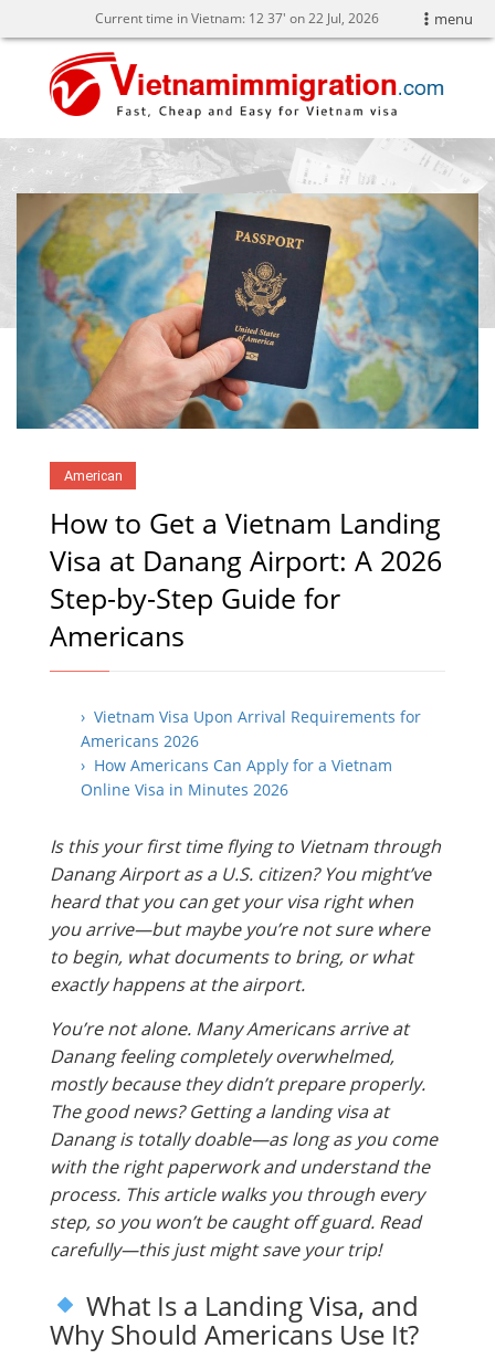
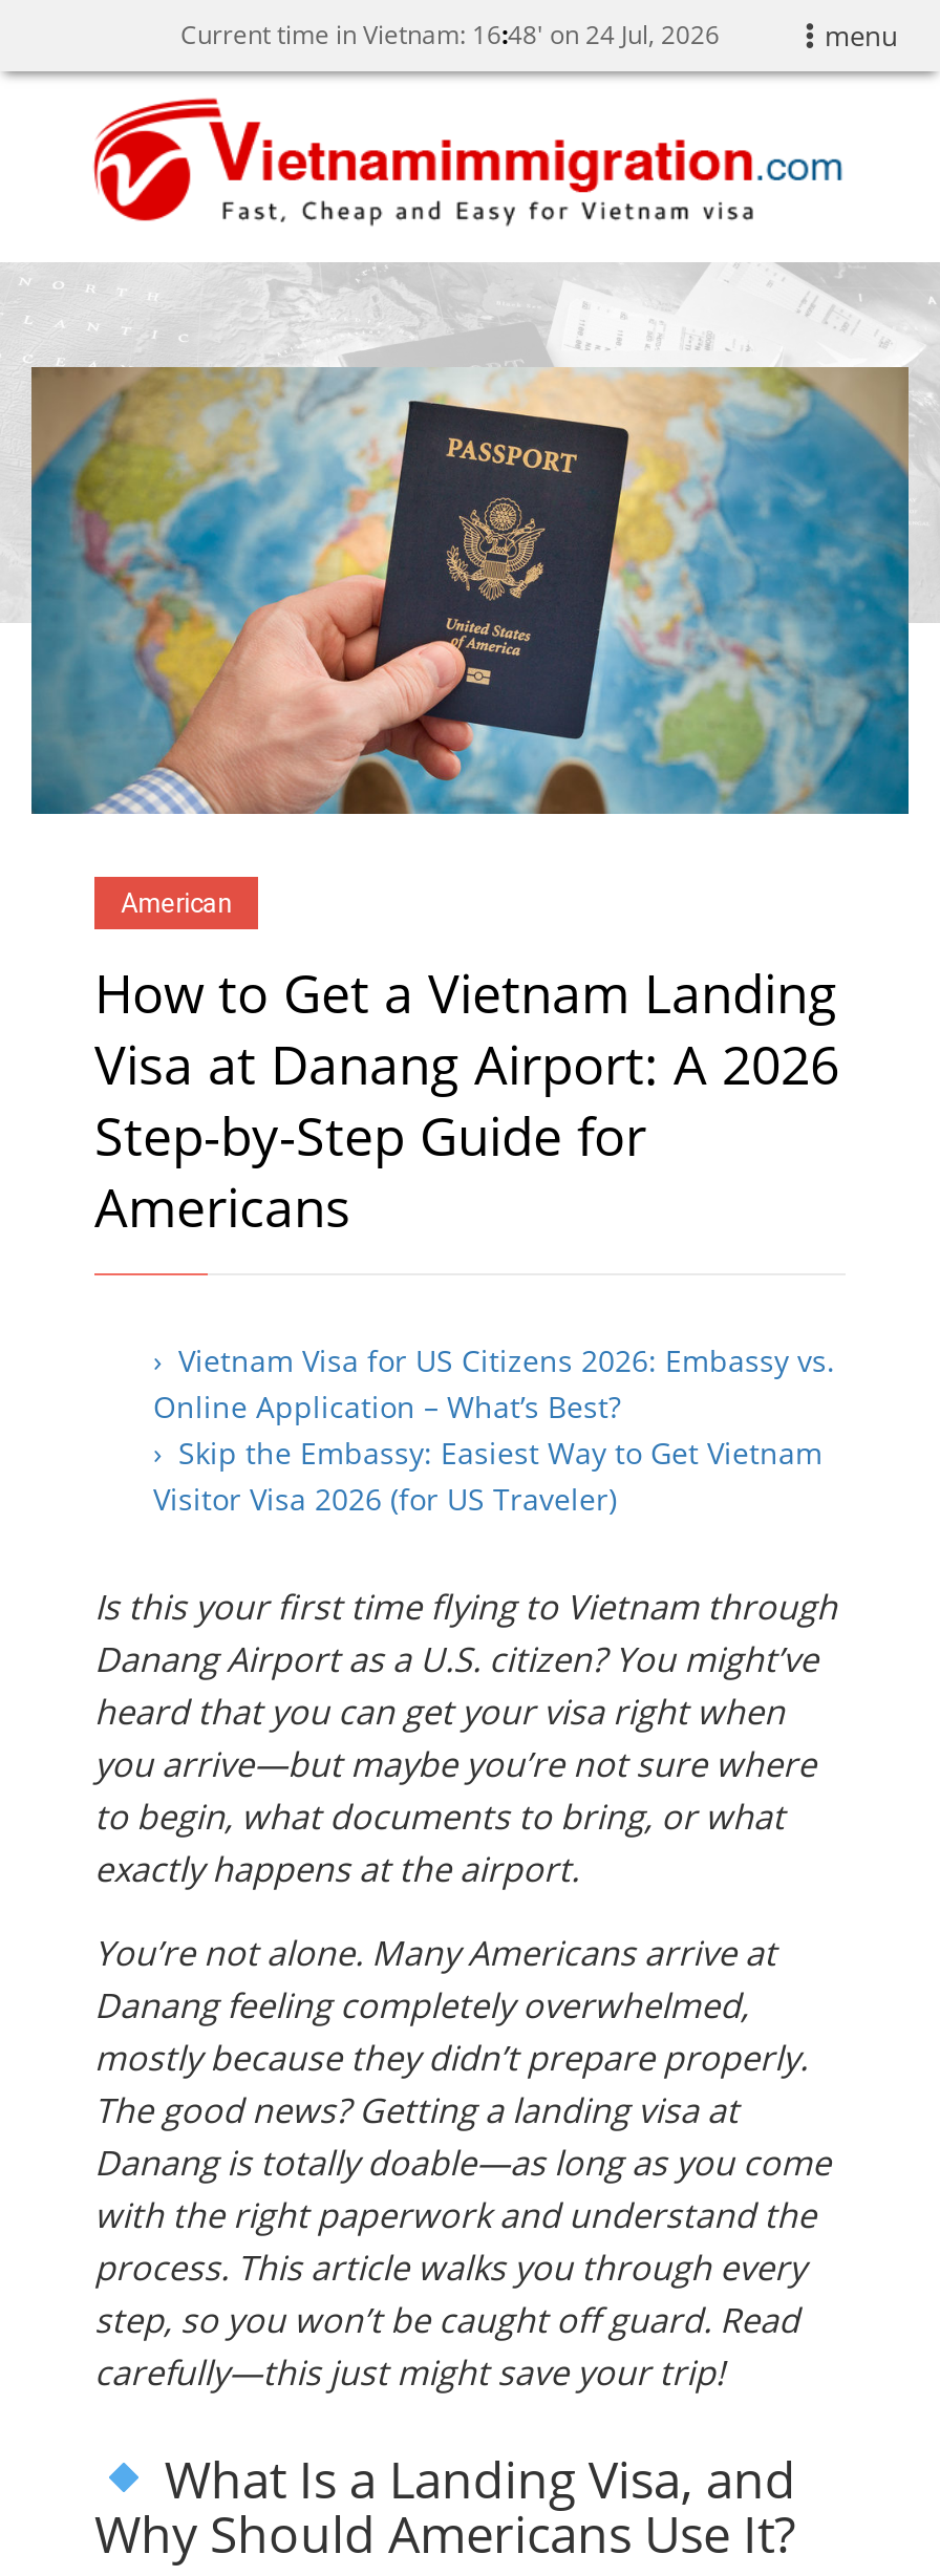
[95,9,379,28] Current time in Vietnam: 12: 37' on 22 Jul, 2026 -> [180,17,720,52] Current time in Vietnam: 16 48' on 24 Jul, 2026
[81,706,421,800] › Vietnam Visa Upon Arrival Requirements for | Americans 2026 | › How Americans Can Apply for a Vietnam | Online Visa in Minutes 2026 -> [153,1340,835,1518] › Vietnam Visa for US Citizens 2026: Embassy vs. | Online Application – What’s Best? | › Skip the Embassy: Easiest Way to Get Vietnam | Visitor Visa 2026 (for US Traveler)

